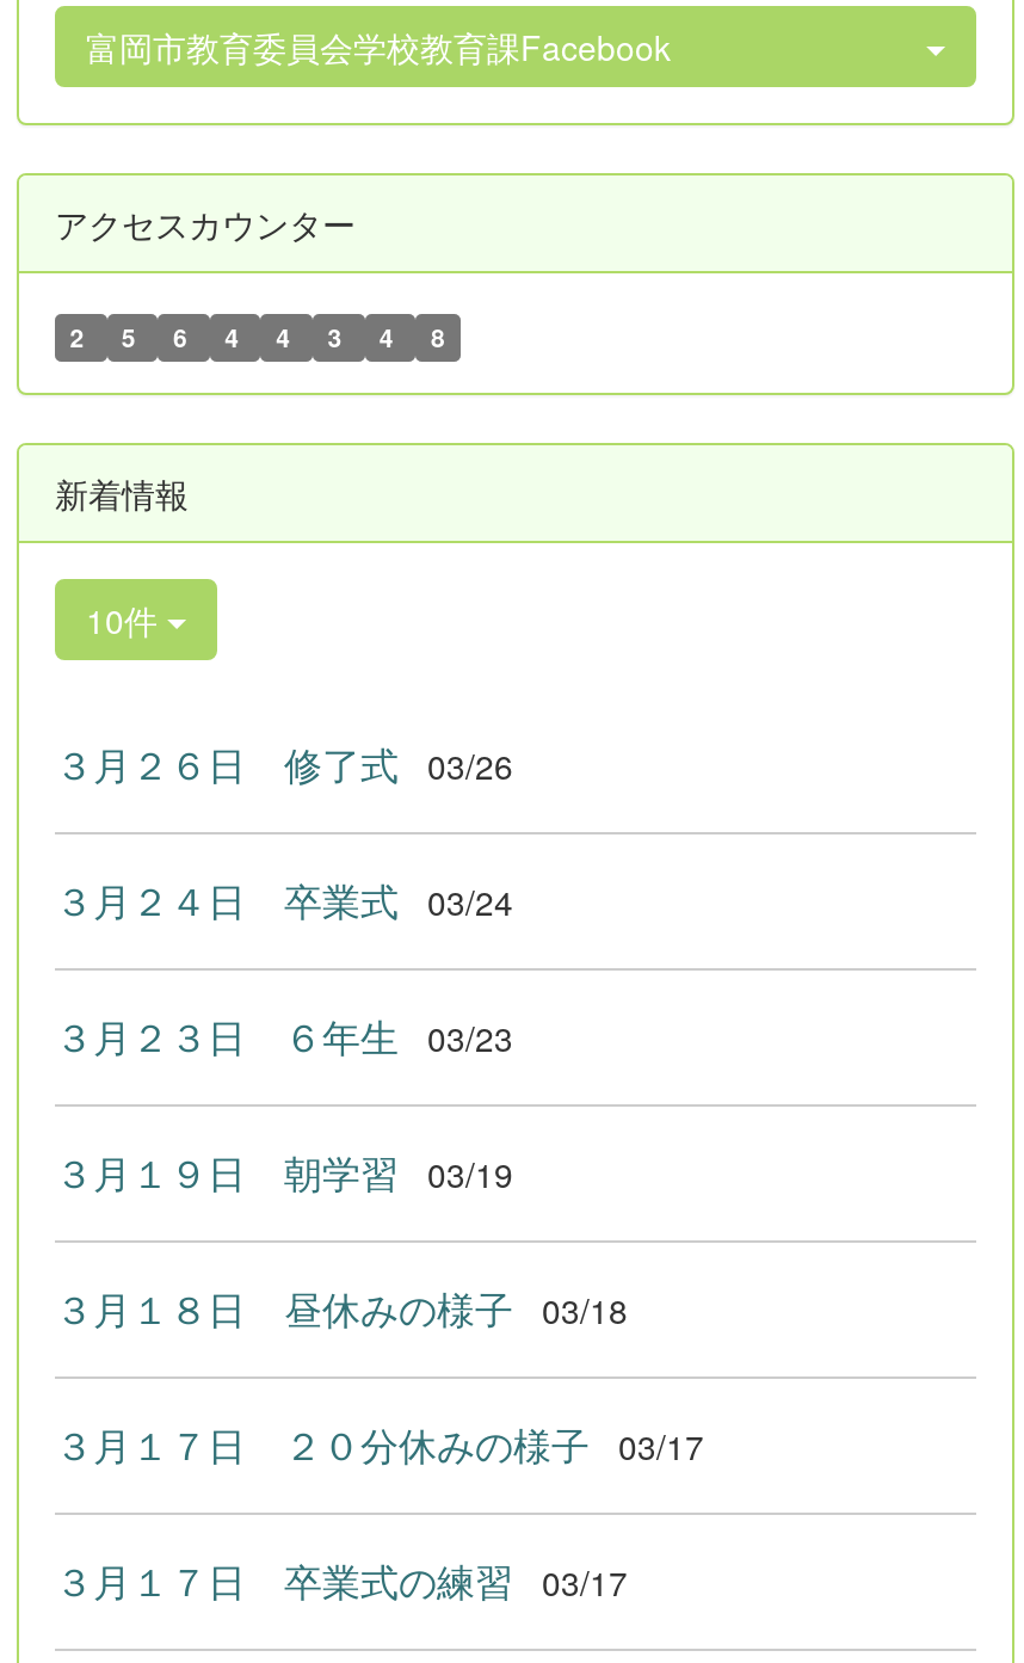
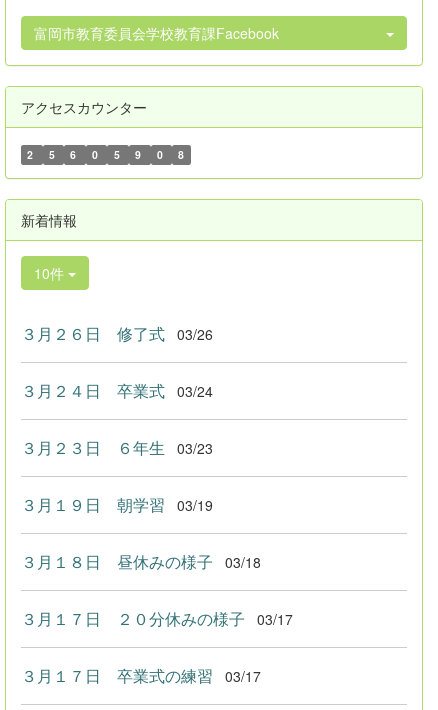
[225,319,246,355] 4 -> [92,147,101,162] 0
[276,319,298,355] 4 -> [114,147,123,162] 5
[328,319,349,355] 3 -> [135,147,144,162] 9
[379,319,401,355] 4 -> [157,147,166,162] 0

